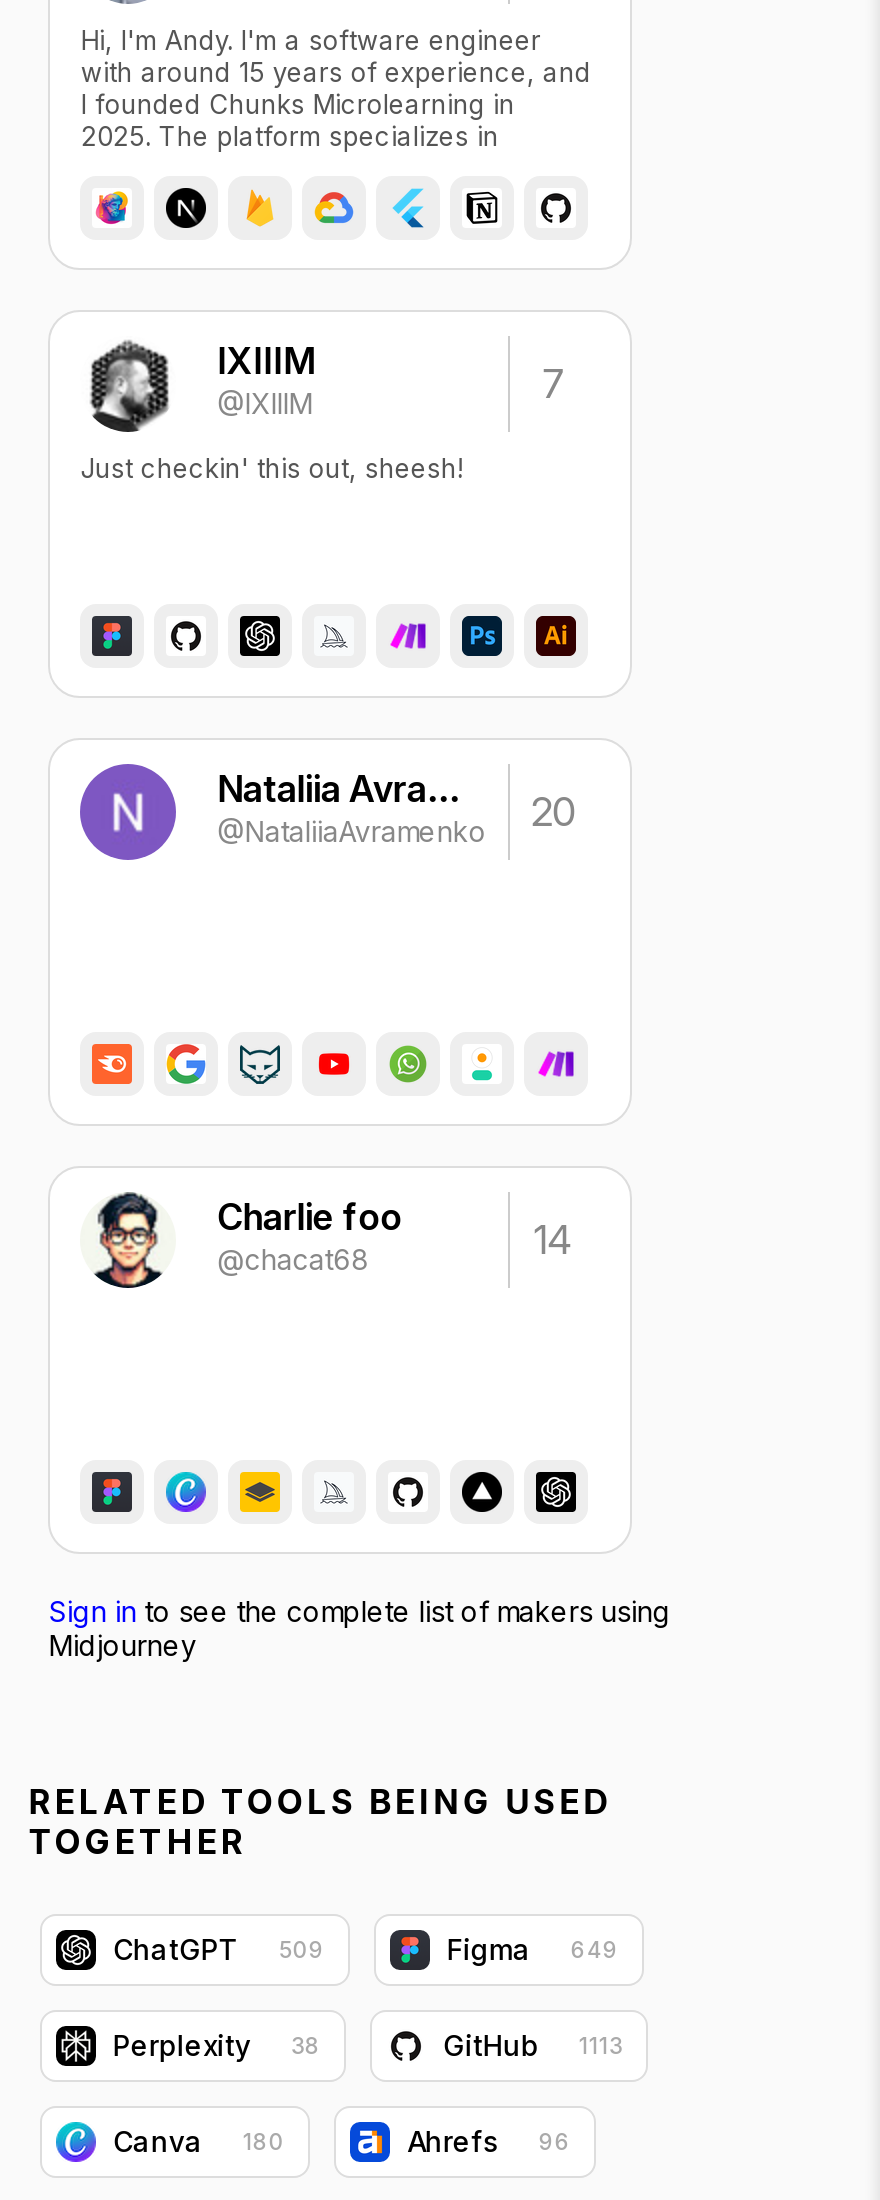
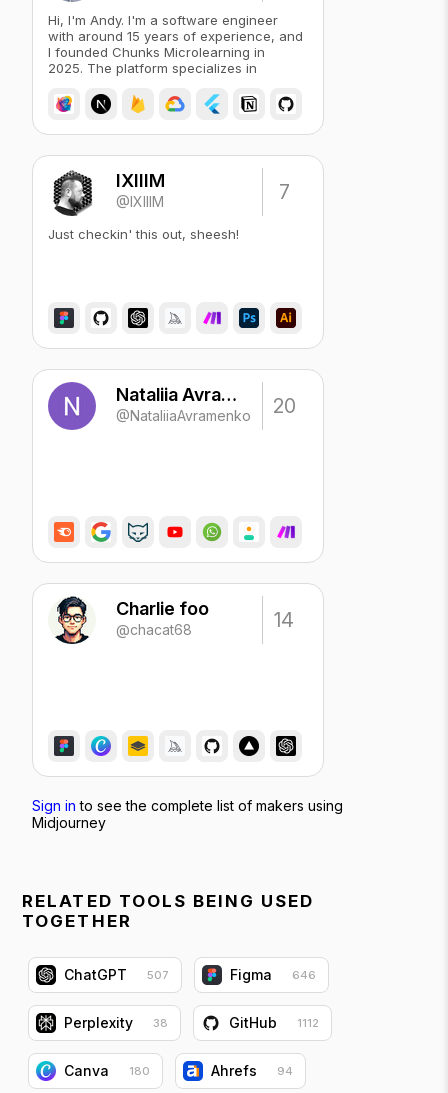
[113,1932,325,1966] ChatGPT 509 -> [64,966,169,983] ChatGPT 507
[447,1932,619,1966] Figma 649 -> [230,966,316,983] Figma 646
[443,2028,623,2062] GitHub 1113 -> [229,1014,319,1031] GitHub 1112
[407,2124,571,2158] Ahrefs 96 -> [211,1062,293,1079] Ahrefs 94

